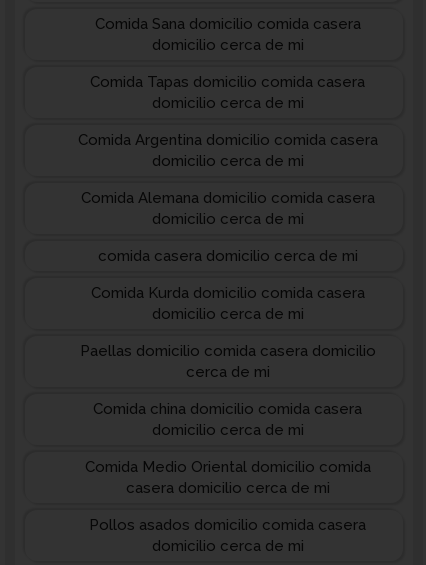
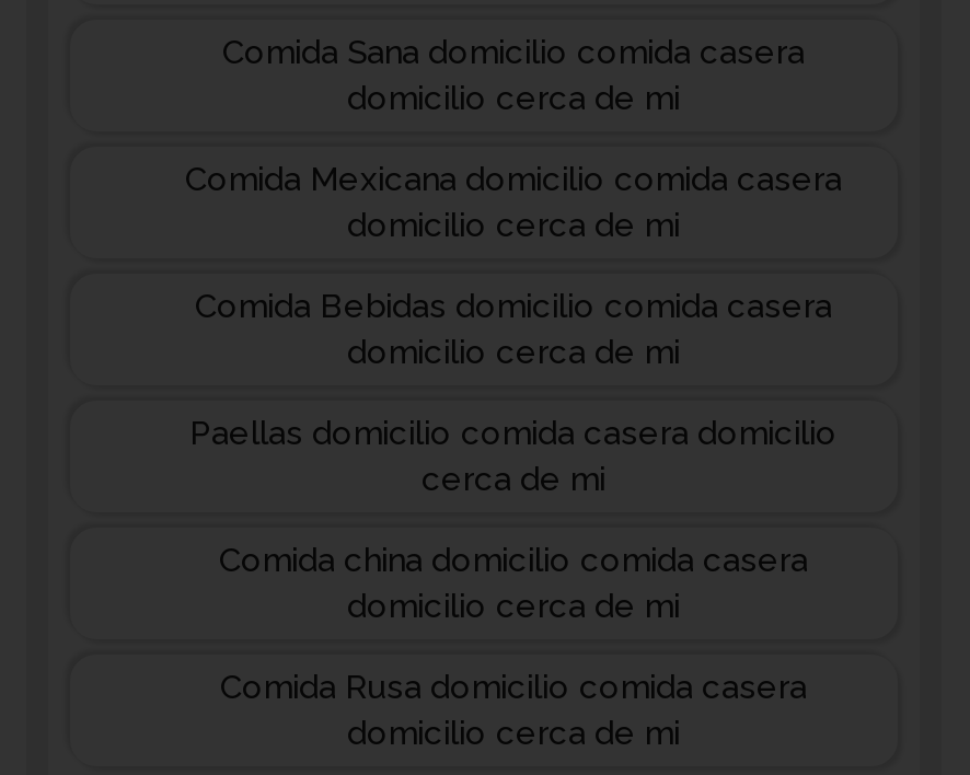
[90,73,365,91] Comida Tapas domicilio comida casera -> [185,160,842,199] Comida Mexicana domicilio comida casera
[77,131,377,302] Comida Argentina domicilio comida casera | domicilio cerca de mi | Comida Alemana domicilio comida casera | domicilio cerca de mi | comida casera domicilio cerca de mi | Comida Kurda domicilio comida casera -> [195,287,832,326] Comida Bebidas domicilio comida casera
[84,458,370,534] Comida Medio Oriental domicilio comida | casera domicilio cerca de mi | Pollos asados domicilio comida casera -> [220,668,807,707] Comida Rusa domicilio comida casera

